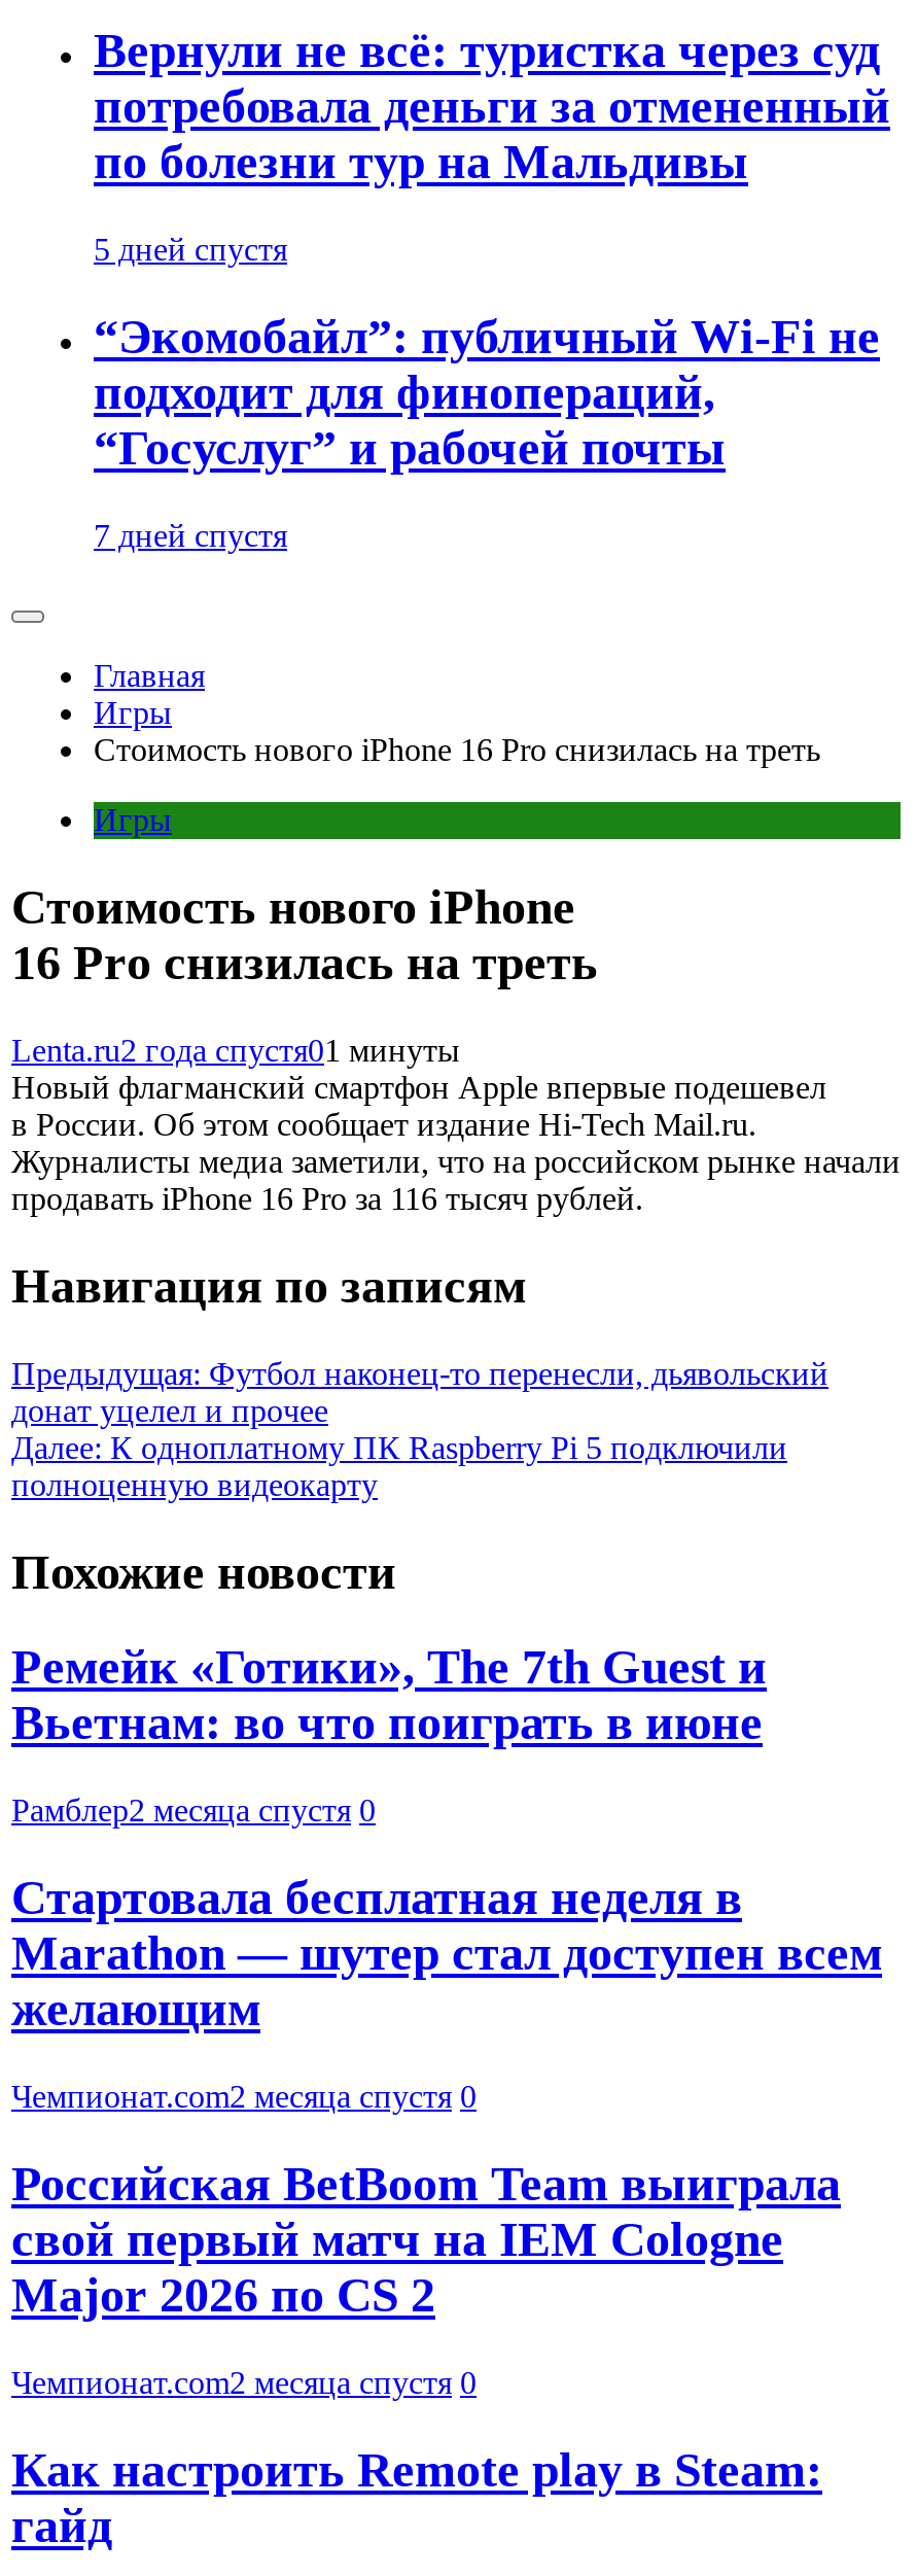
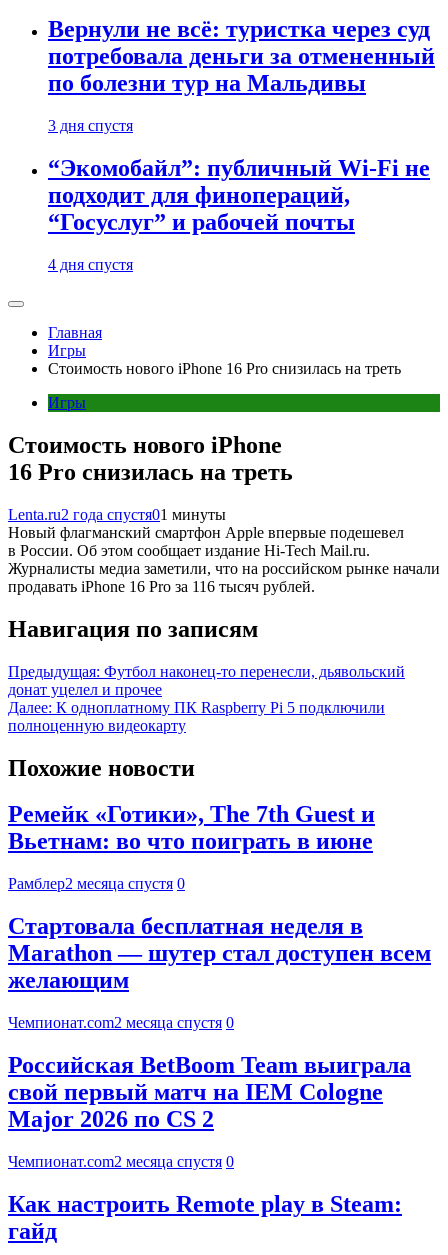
[94,232,287,267] 5 дней спустя -> [48,117,133,134] 3 дня спустя
[94,518,287,553] 7 дней спустя -> [48,256,133,273] 4 дня спустя

